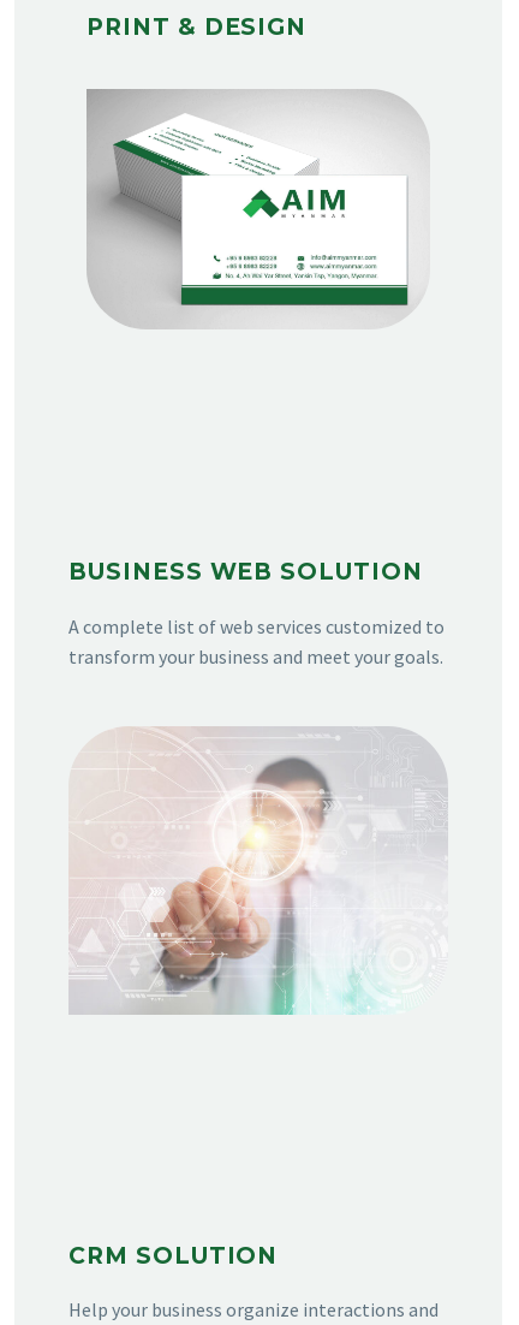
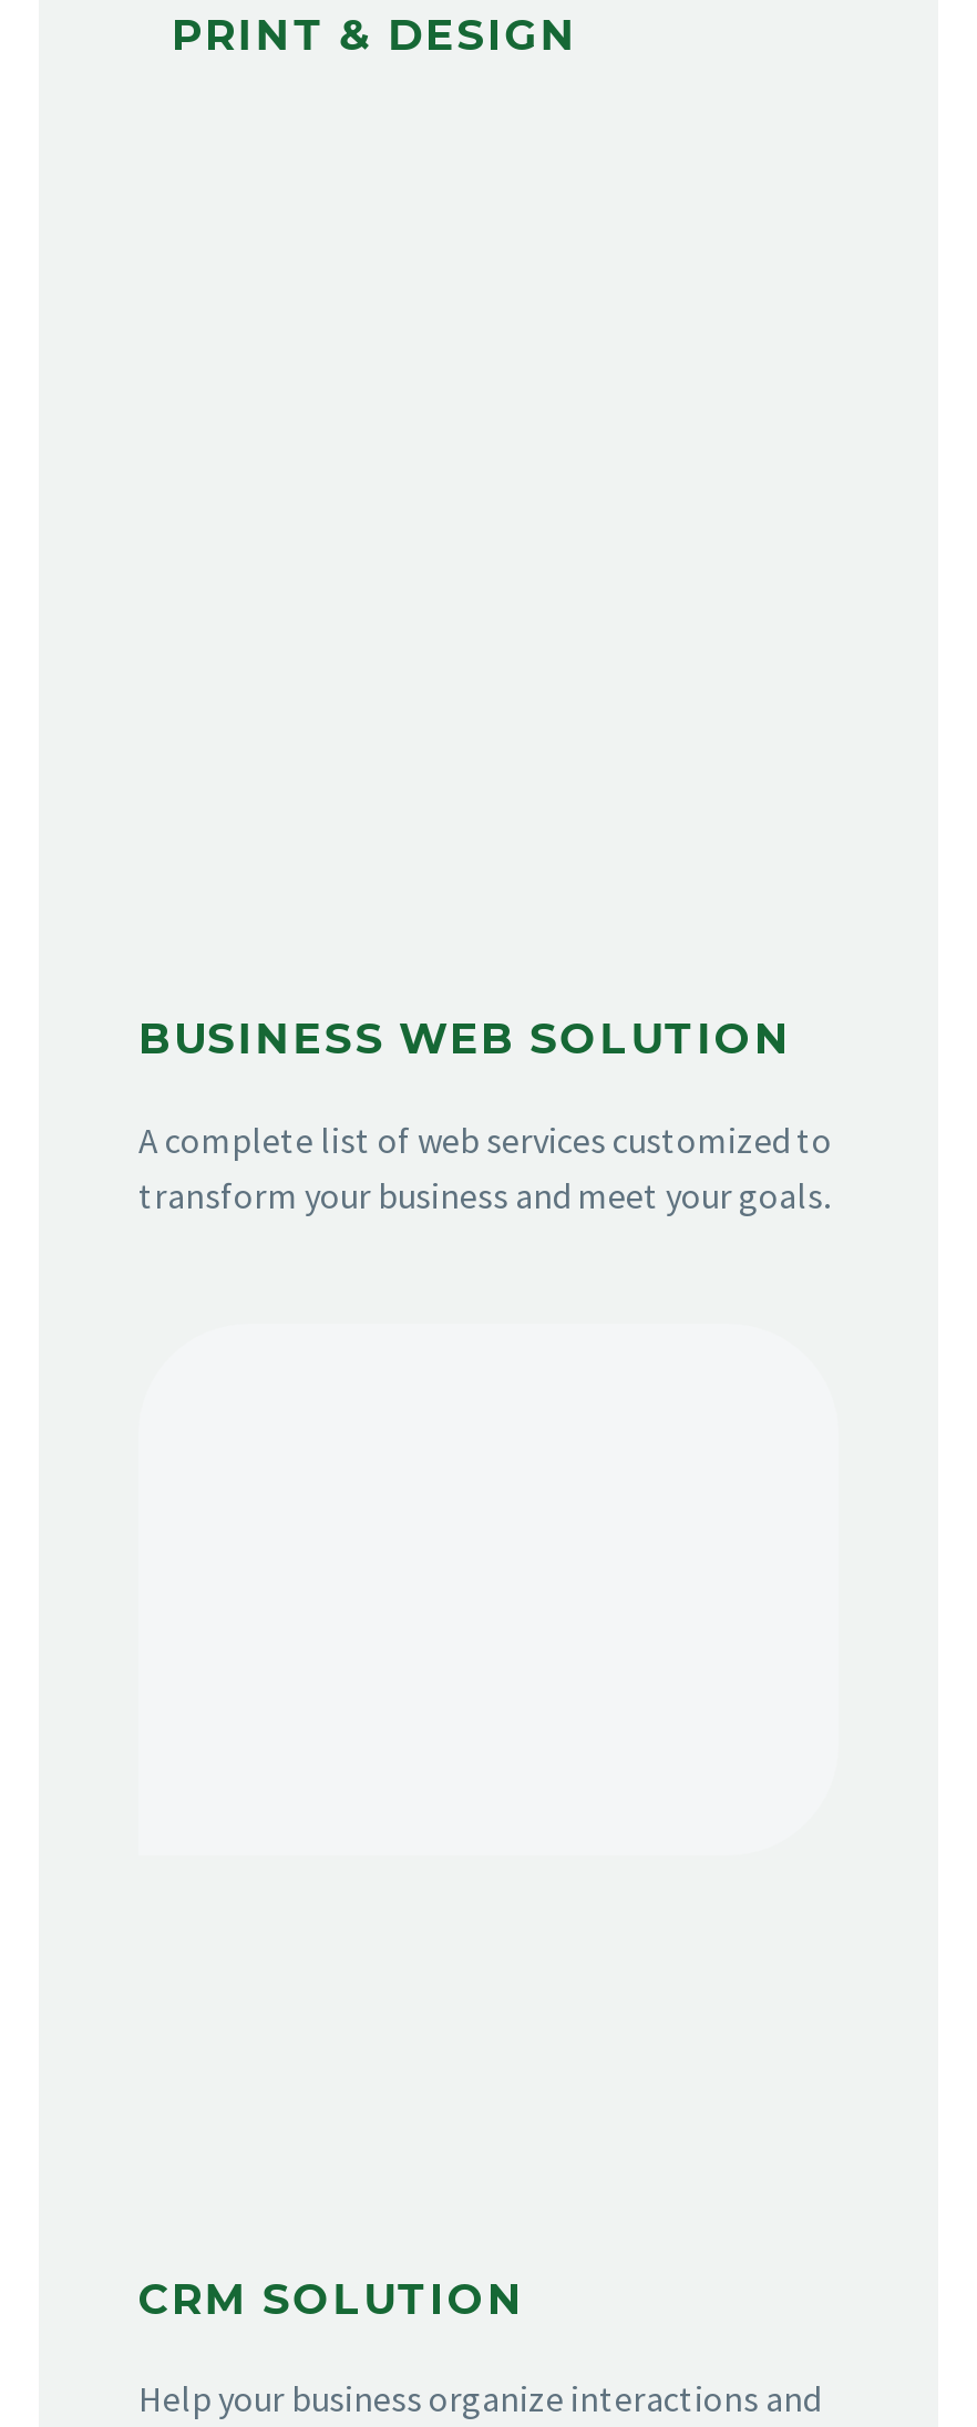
[85,88,428,329] [image] -> none
[68,726,448,1016] [image] -> none

